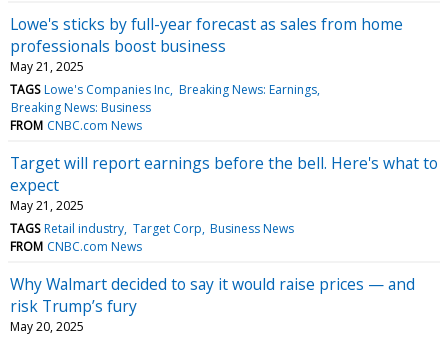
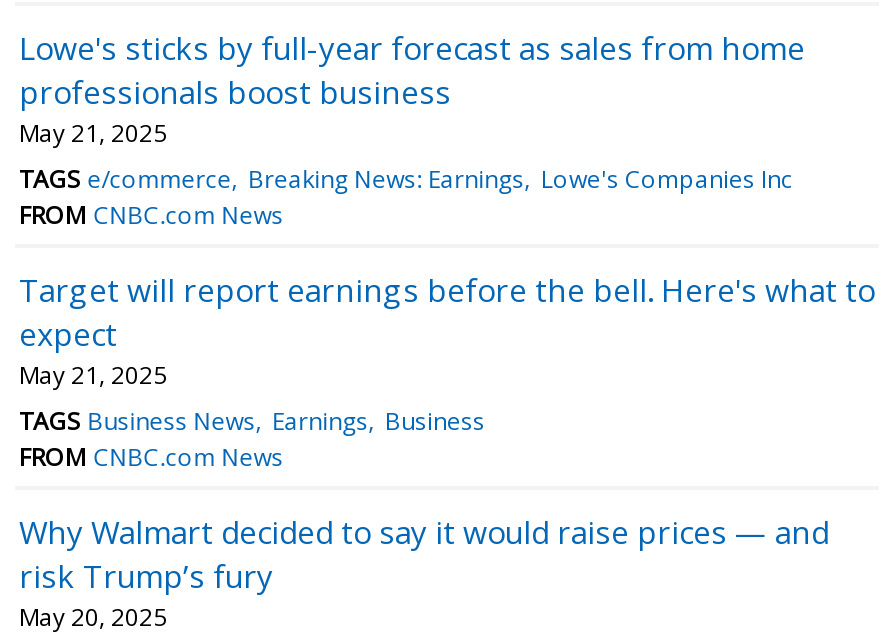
[10,81,317,116] TAGS Lowe's Companies Inc Breaking News: Earnings | Breaking News: Business -> [19,162,793,196] TAGS e/commerce Breaking News: Earnings Lowe's Companies Inc
[10,220,294,237] TAGS Retail industry Target Corp Business News -> [19,404,485,438] TAGS Business News Earnings Business

